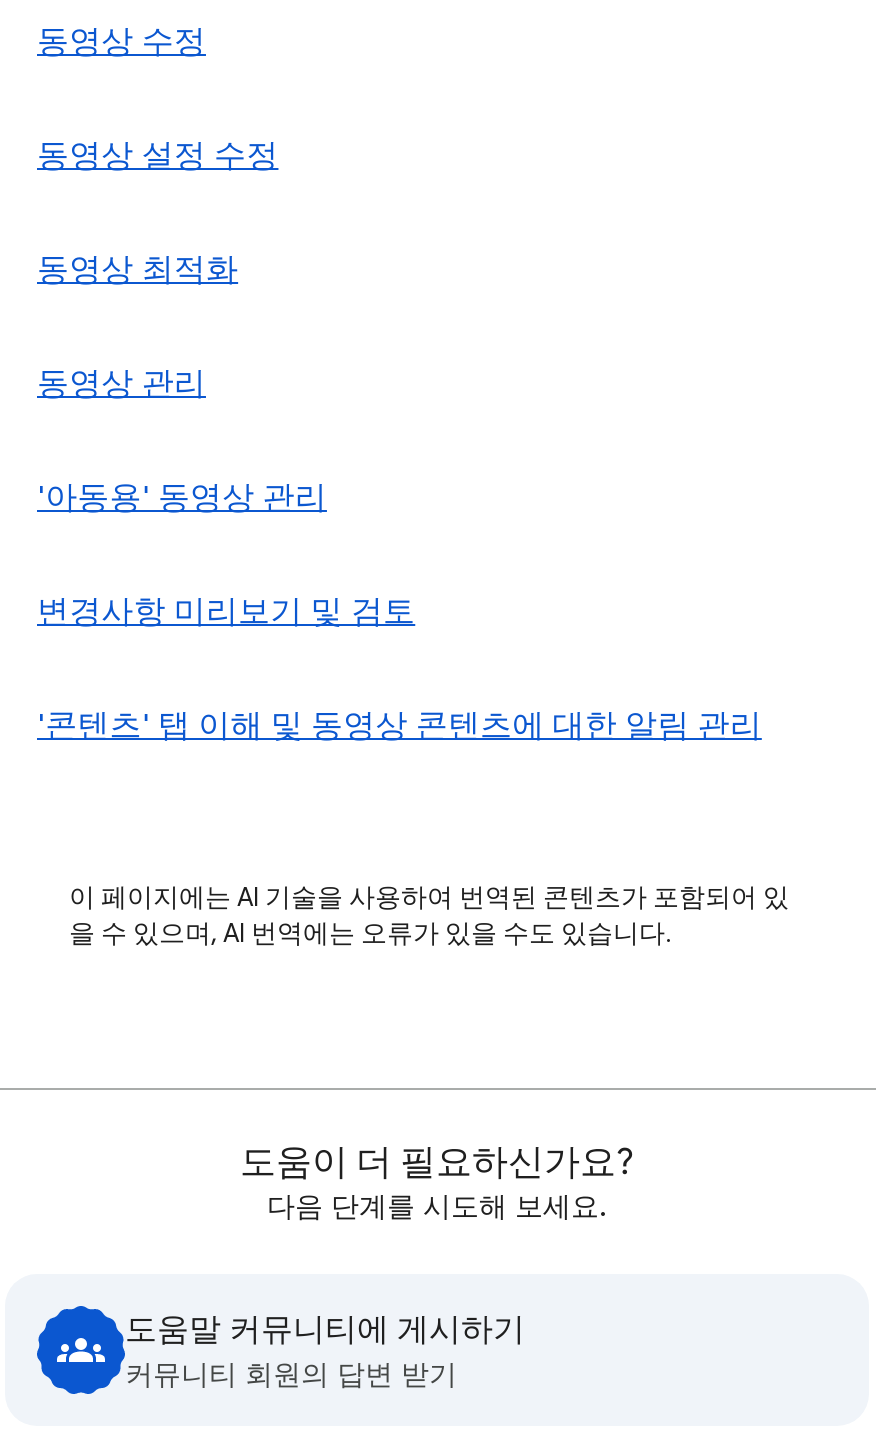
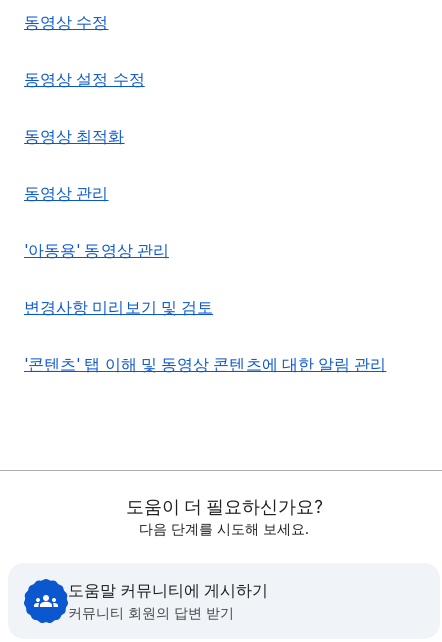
[69,880,789,950] 이 페이지에는 AI 기술을 사용하여 번역된 콘텐츠가 포함되어 있 | 을 수 있으며, AI 번역에는 오류가 있을 수도 있습니다. -> none

